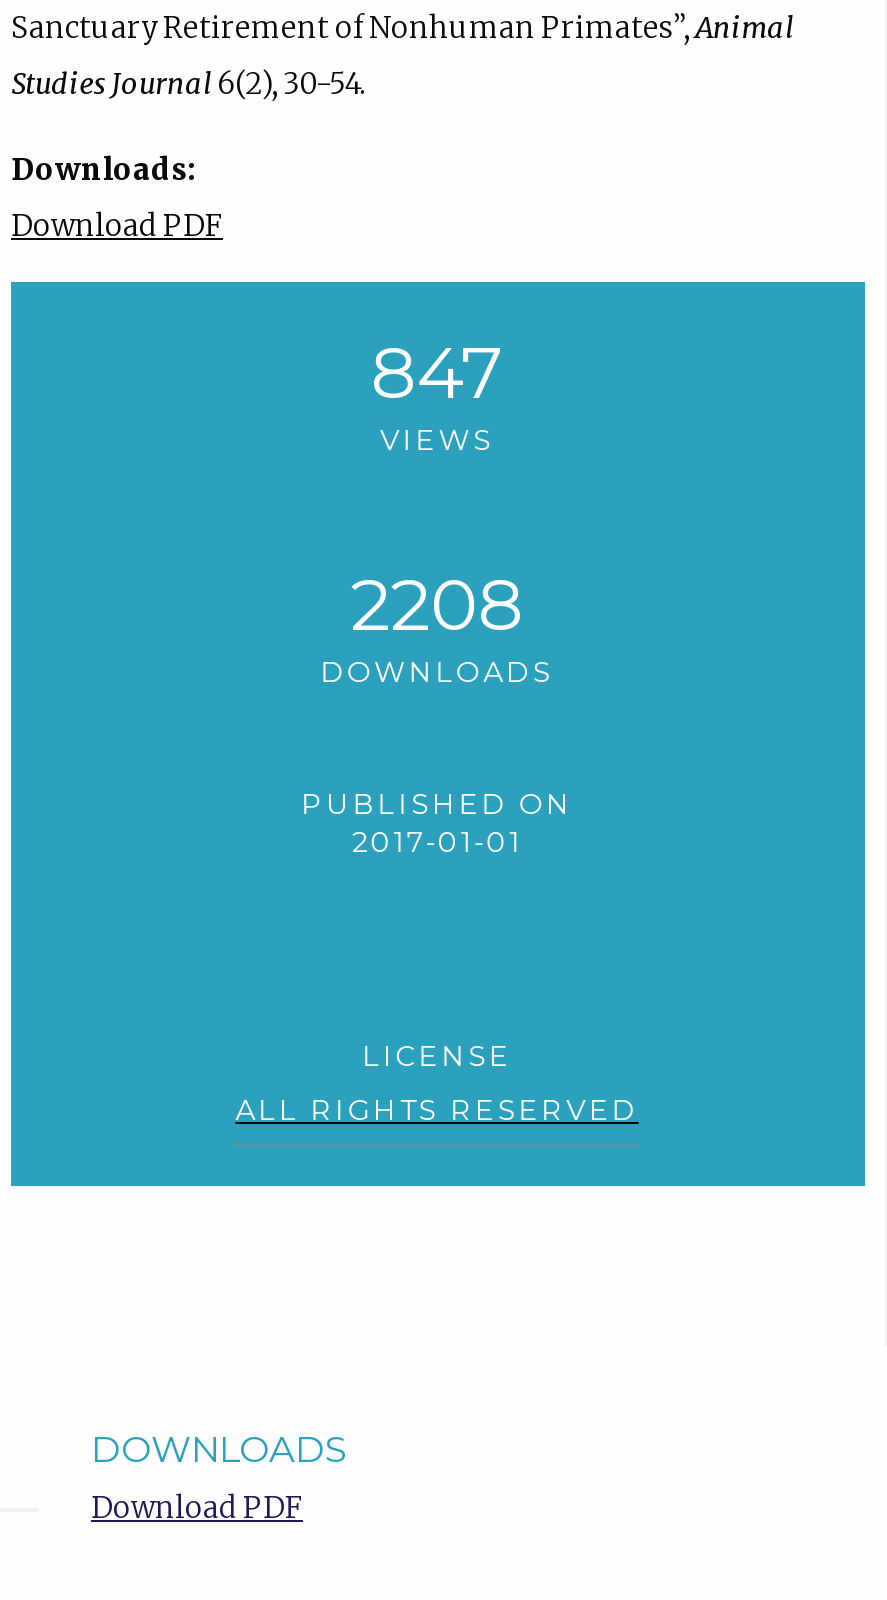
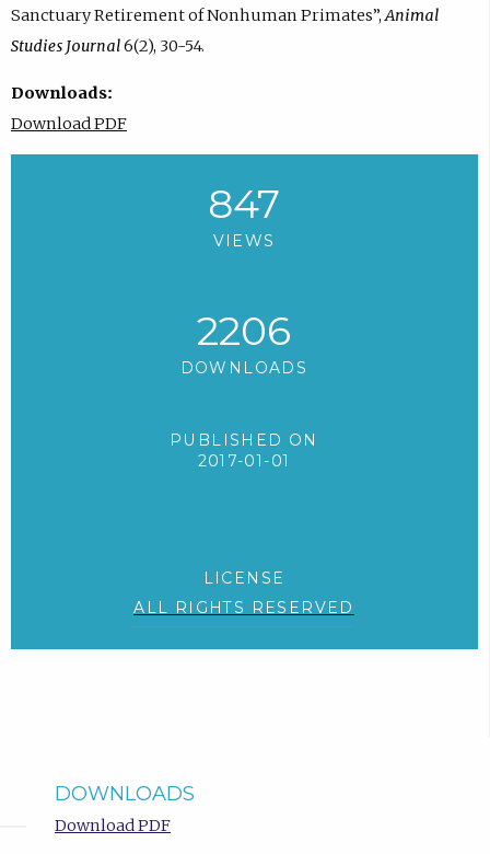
[350,560,524,648] 2208 -> [197,307,291,355] 2206

